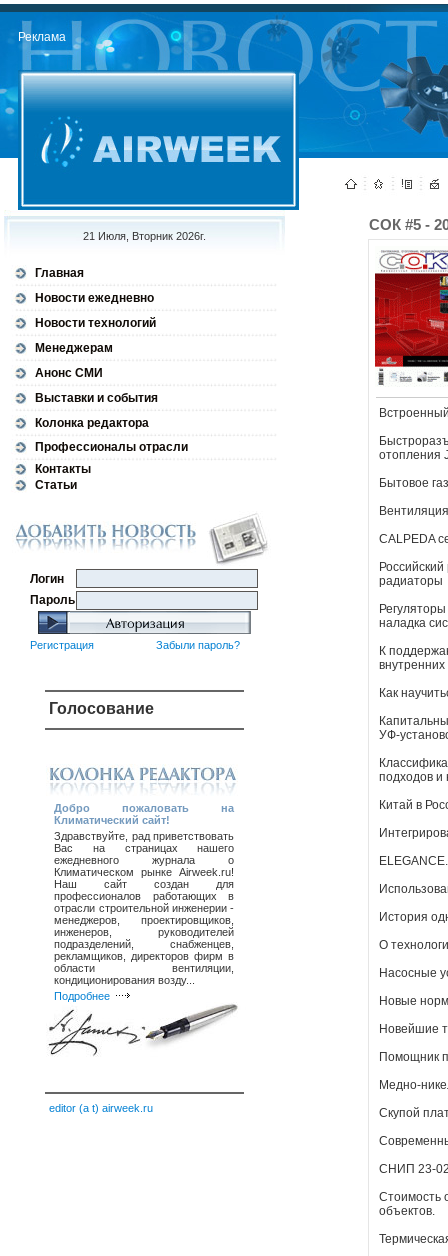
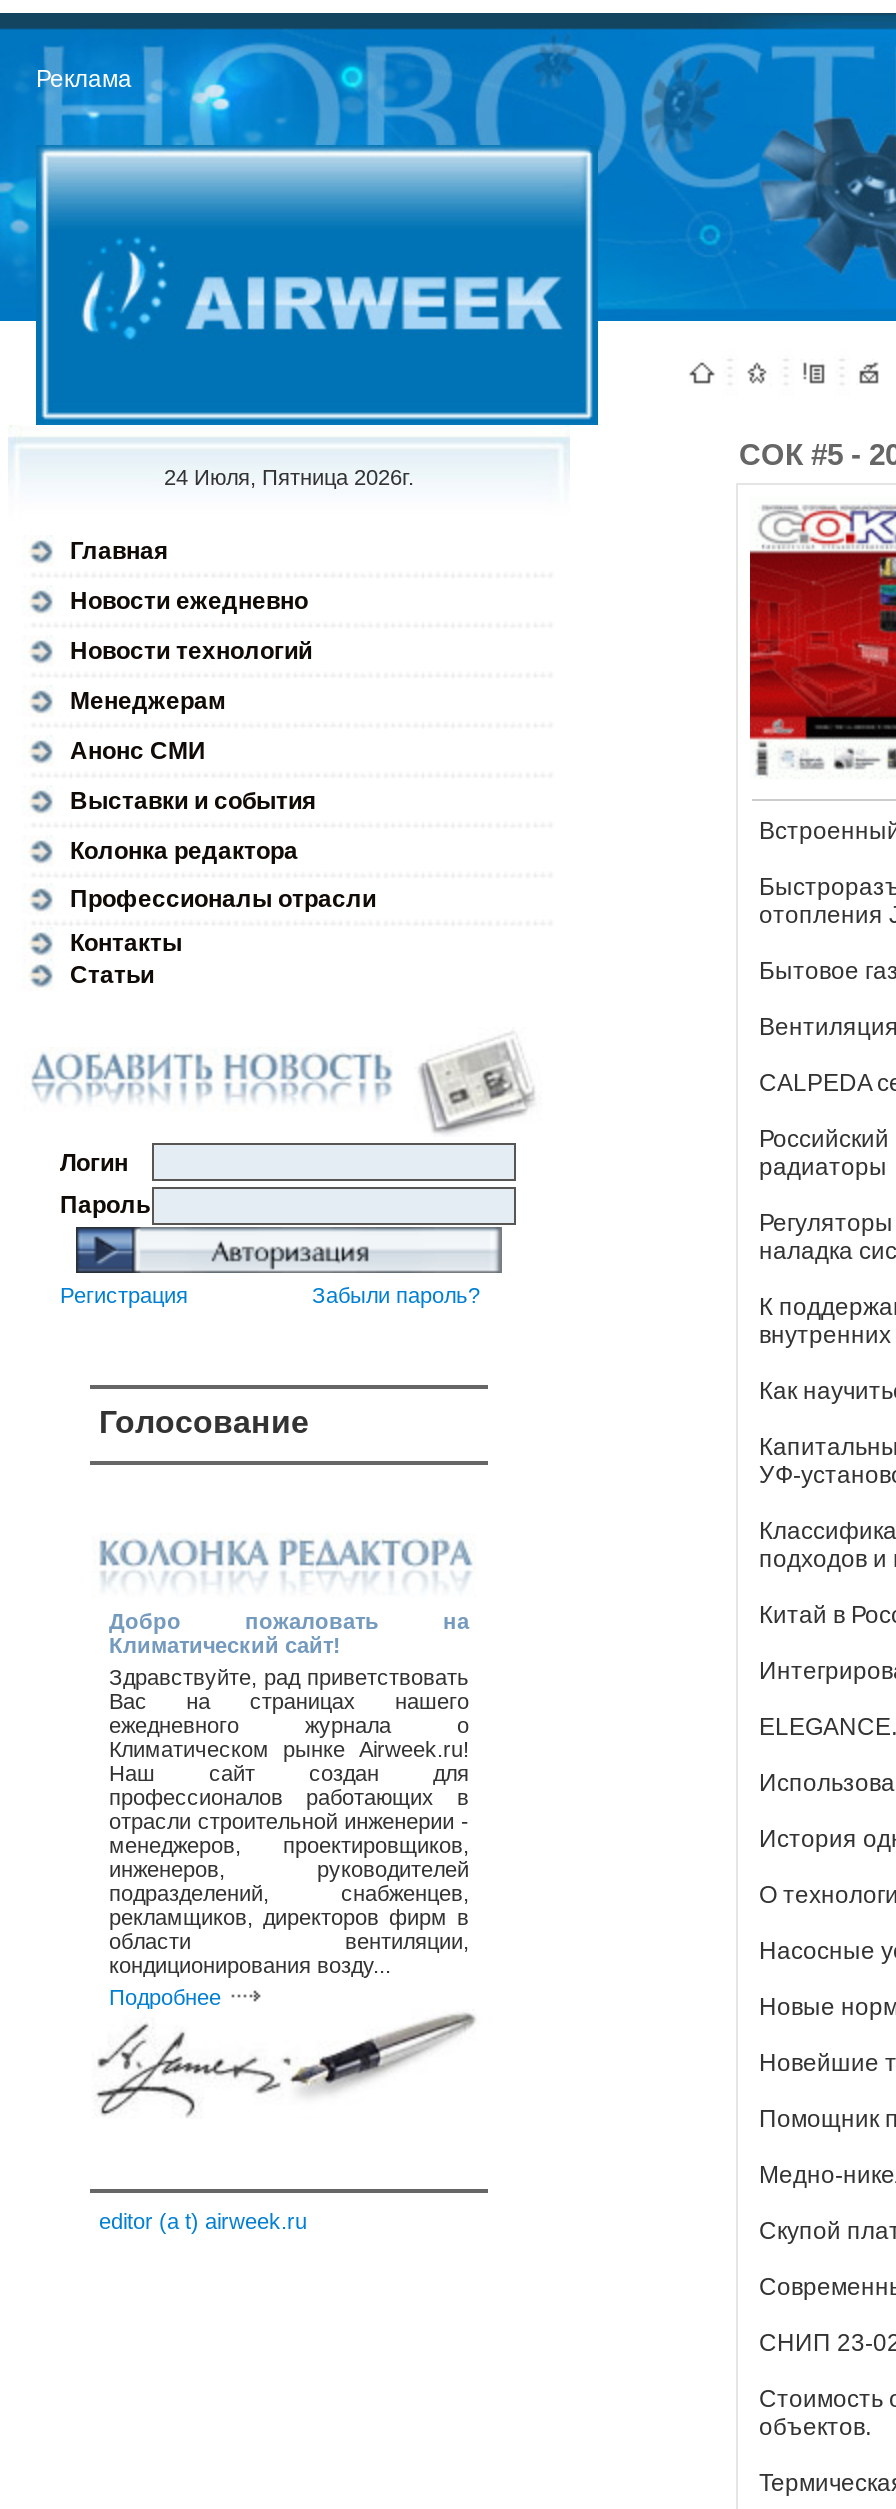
[83,230,206,242] 21 Июля, Вторник 2026г. -> [164,465,414,489] 24 Июля, Пятница 2026г.

